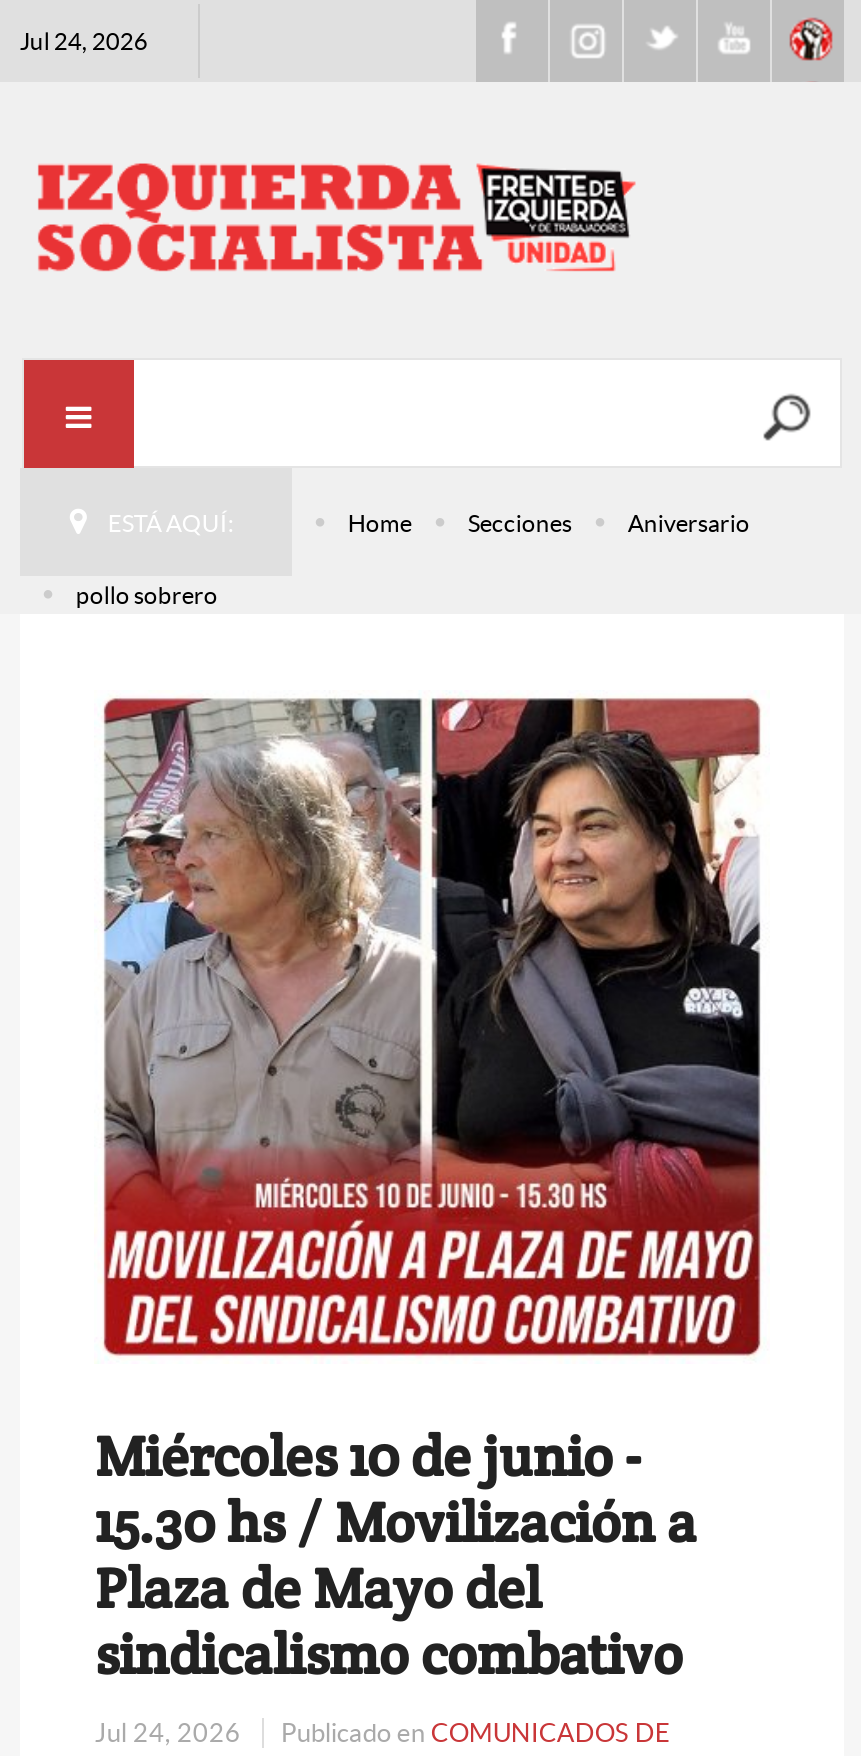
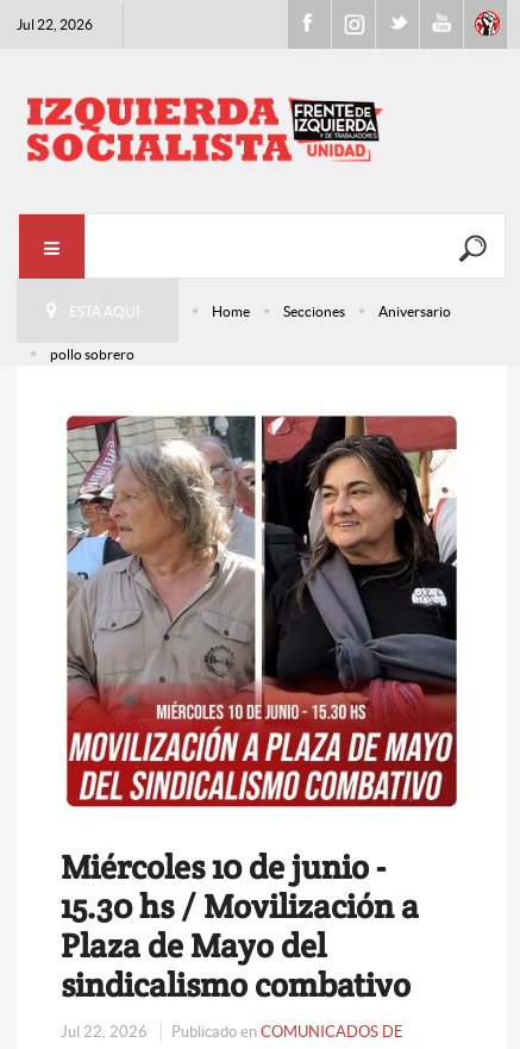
[20,28,148,54] Jul 24, 2026 -> [17,17,93,32] Jul 22, 2026
[95,1718,671,1748] Jul 24, 2026 Publicado en COMUNICADOS DE -> [61,1023,404,1040] Jul 22, 2026 Publicado en COMUNICADOS DE

